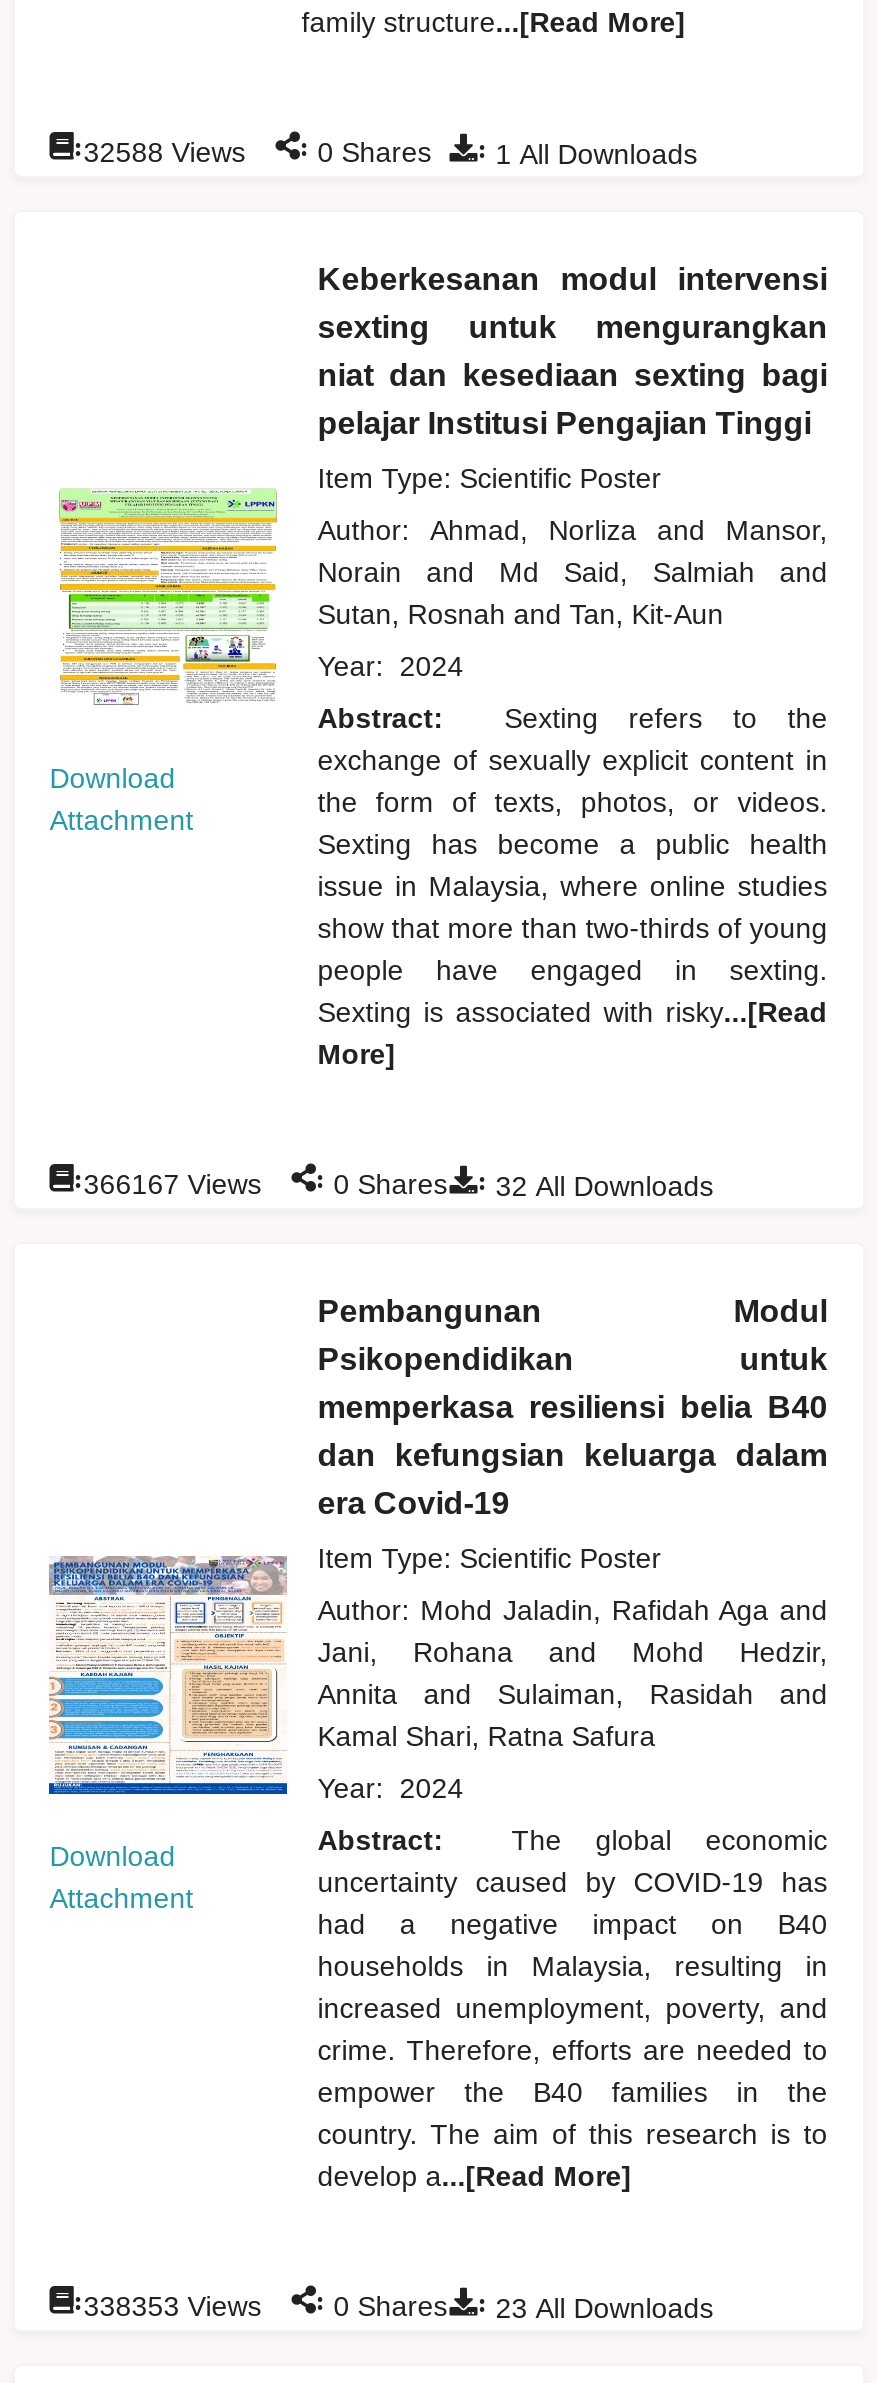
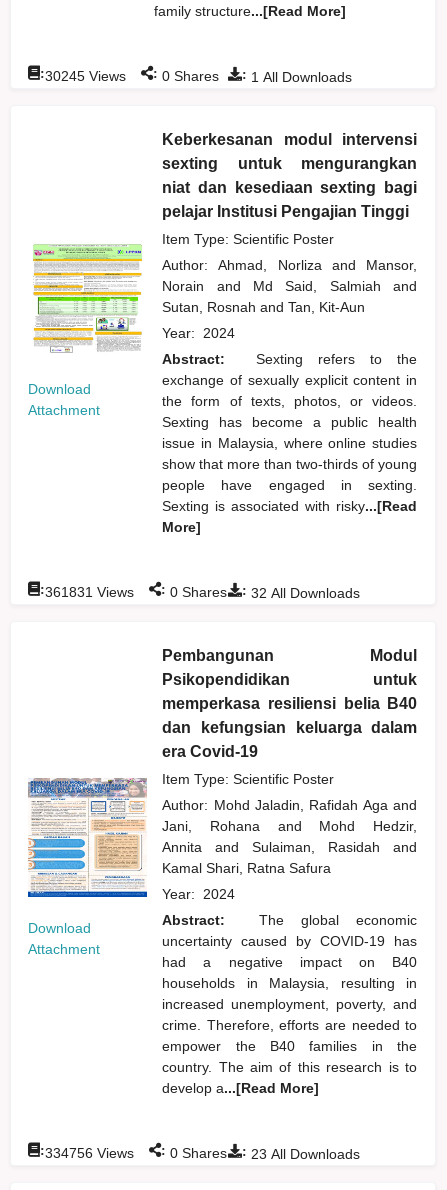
[73,132,697,170] :32588 Views : 0 Shares : 1 All Downloads -> [40,66,352,85] :30245 Views : 0 Shares : 1 All Downloads
[73,1164,713,1202] :366167 Views : 0 Shares : 32 All Downloads -> [40,582,360,601] :361831 Views : 0 Shares : 32 All Downloads
[73,2286,713,2324] :338353 Views : 0 Shares : 23 All Downloads -> [40,1143,360,1162] :334756 Views : 0 Shares : 23 All Downloads

